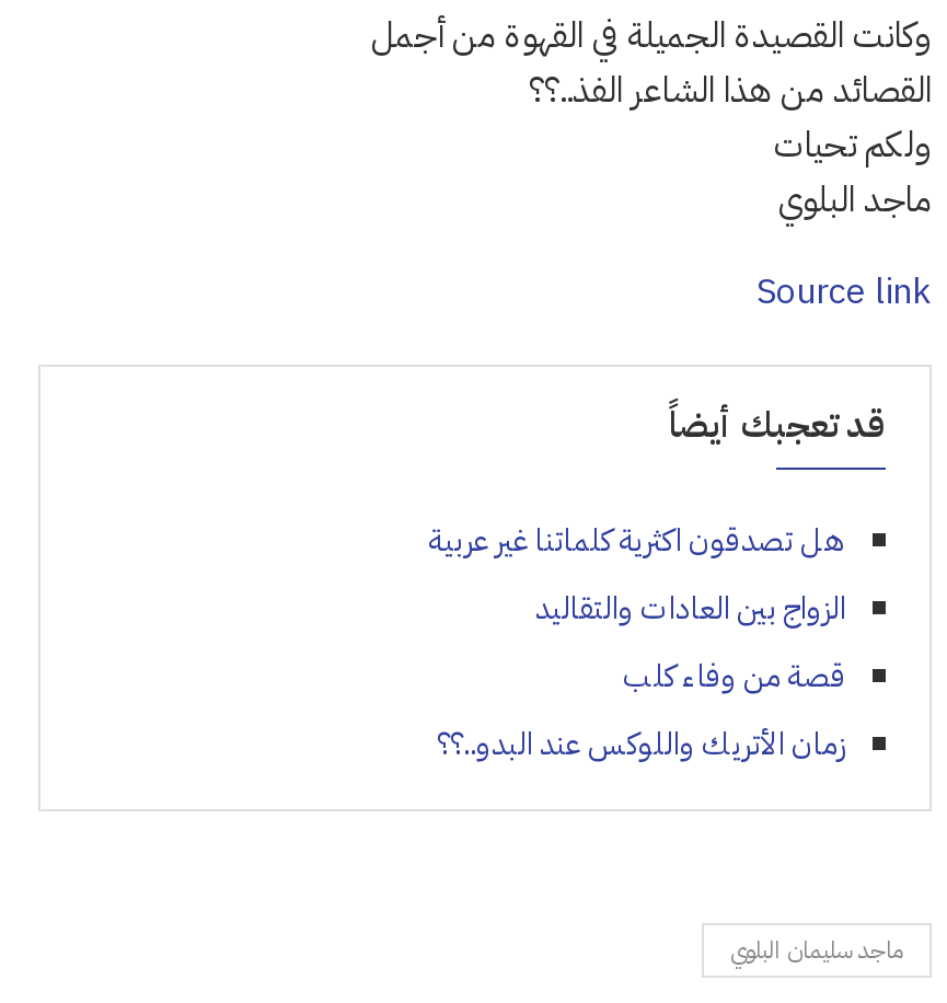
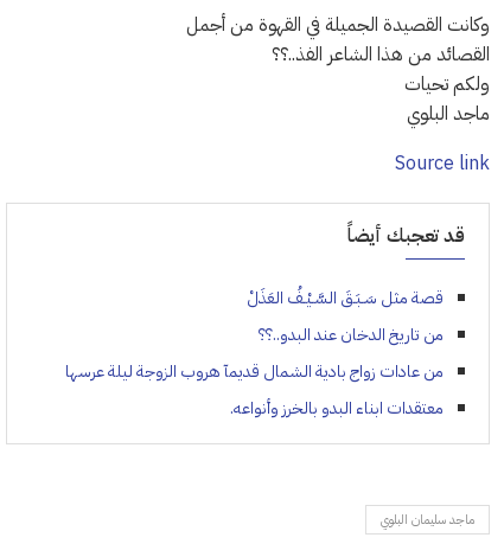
[428,518,846,564] هل تصدقون اكثرية كلماتنا غير عربية -> [247,285,444,310] قصة مثل سَـبَـقَ السَّـيْـفُ العَذَلْ
[535,586,846,632] الزواج بين العادات والتقاليد -> [259,322,444,347] من تاريخ الدخان عند البدو..؟؟
[623,654,846,700] قصة من وفاء كلب -> [65,359,444,384] من عادات زواج بادية الشمال قديمآ هروب الزوجة ليلة عرسها
[437,722,846,768] زمان الأتريك واللوكس عند البدو..؟؟ -> [230,395,444,420] معتقدات ابناء البدو بالخرز وأنواعه.

